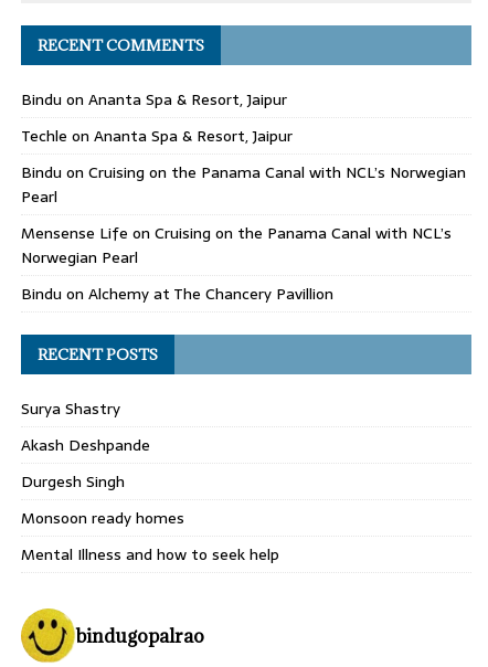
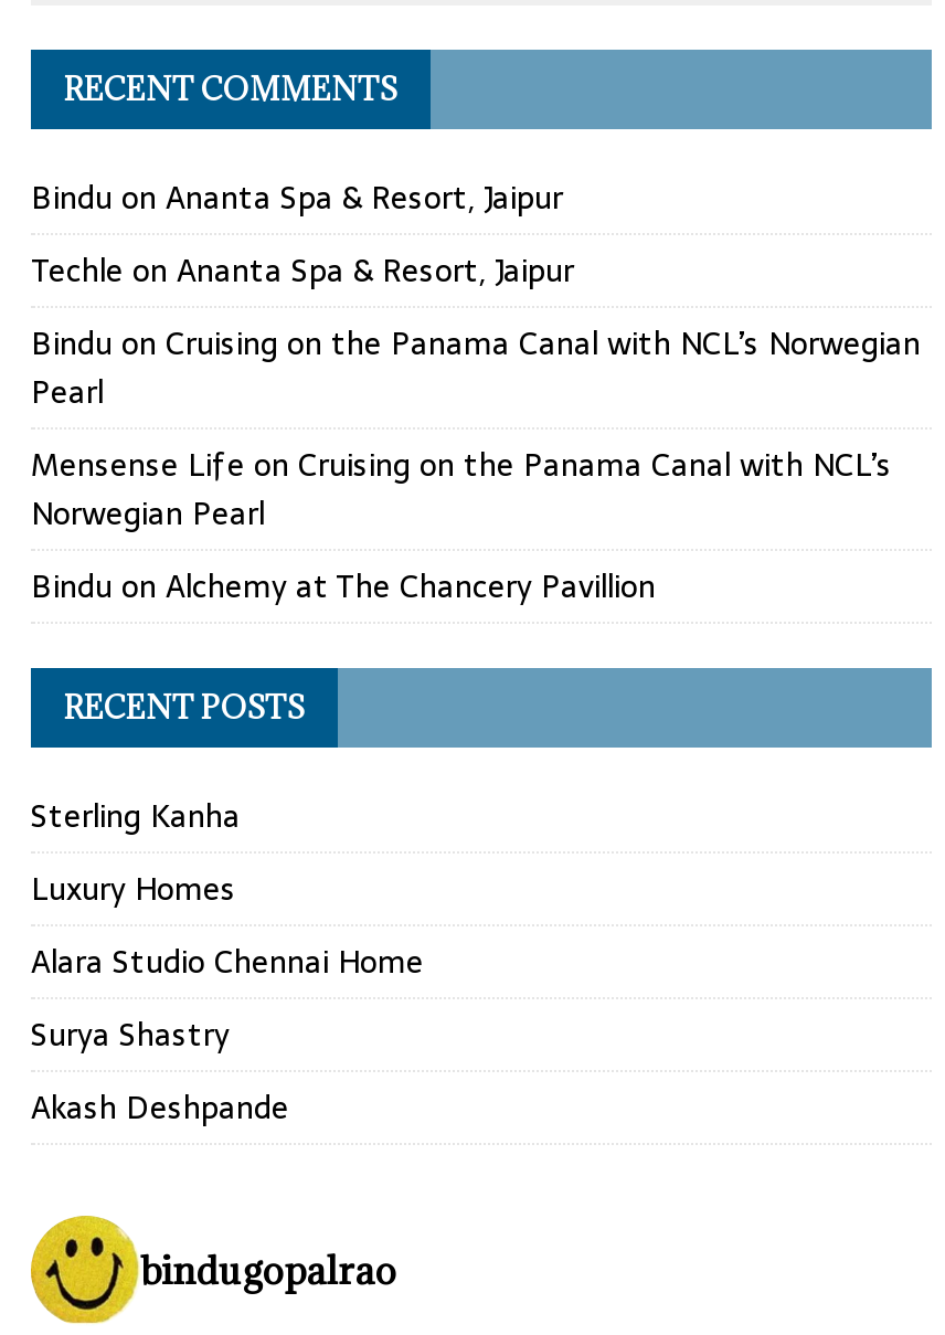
none -> [31,792,424,986] Sterling Kanha | Luxury Homes | Alara Studio Chennai Home
moved [21,396,150,457] -> [31,1010,289,1132]: Surya Shastry | Akash Deshpande
[21,469,279,566] Durgesh Singh | Monsoon ready homes | Mental Illness and how to seek help -> none

